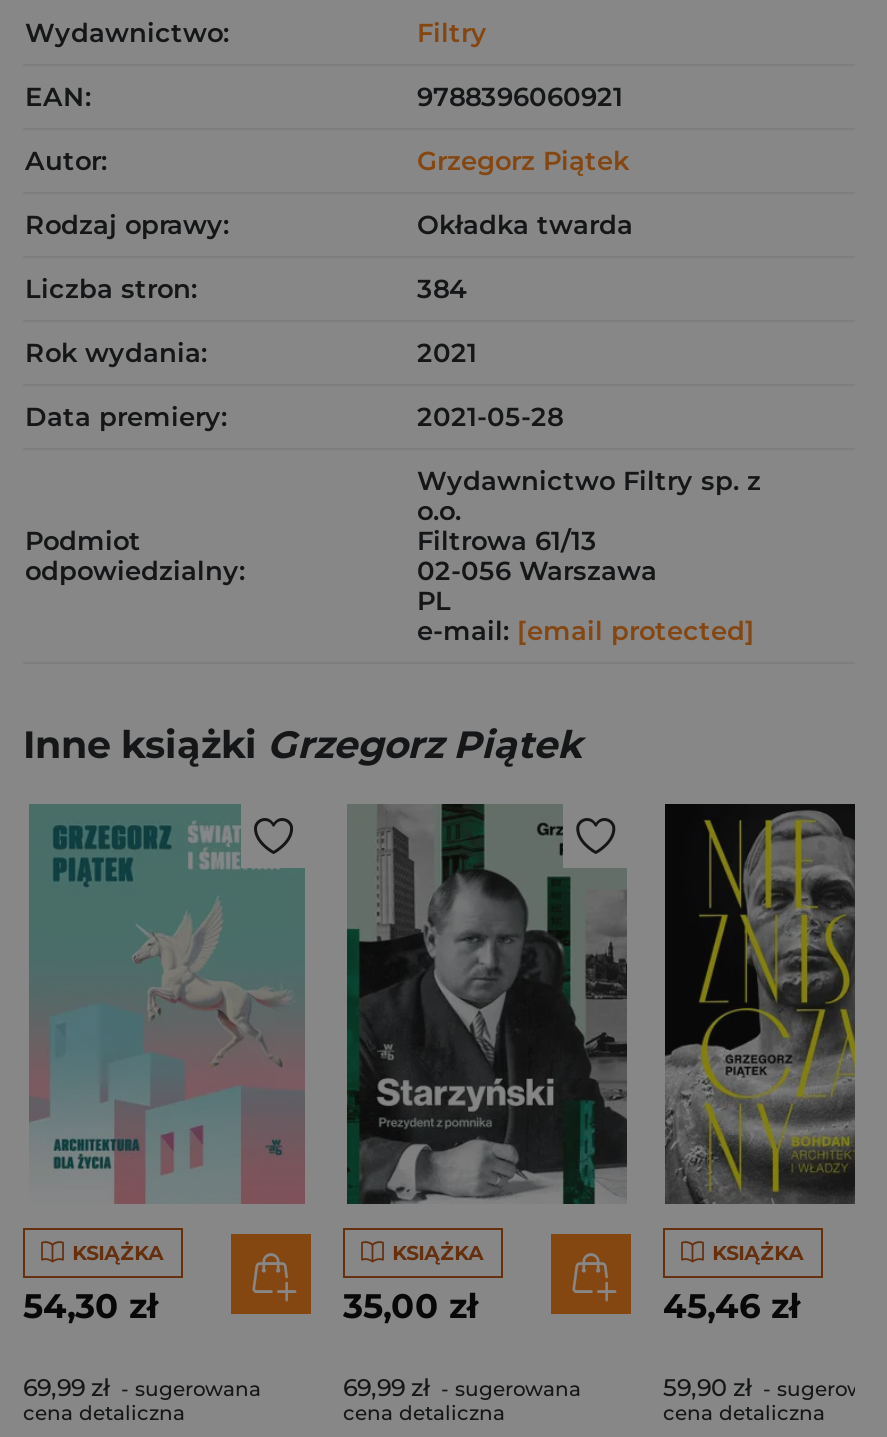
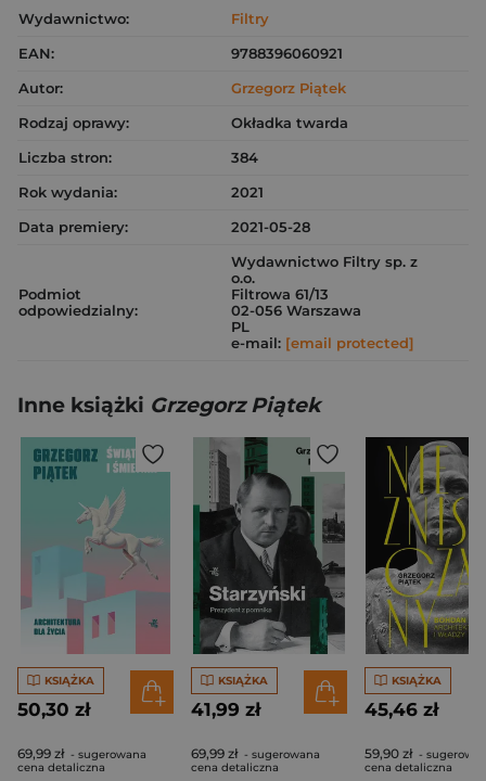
[23,1286,157,1326] 54,30 zł -> [17,699,90,720] 50,30 zł
[343,1286,477,1326] 35,00 zł -> [191,699,260,720] 41,99 zł

